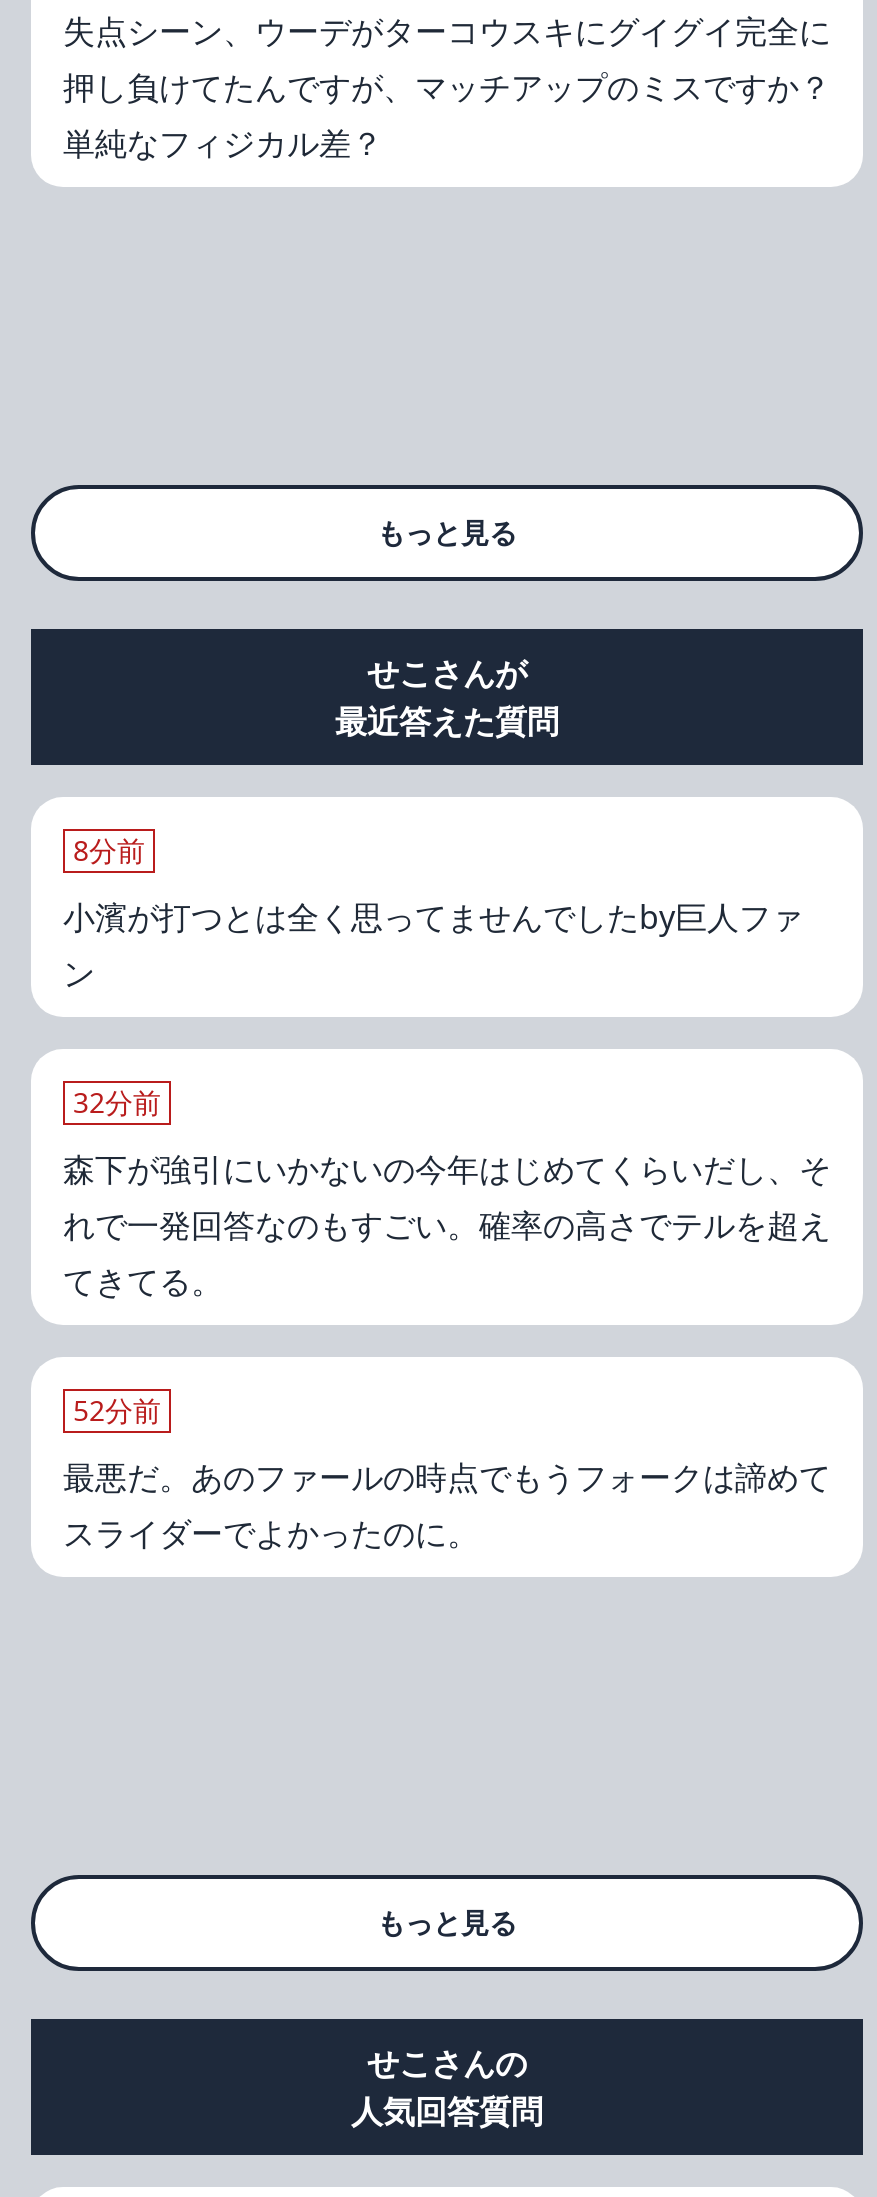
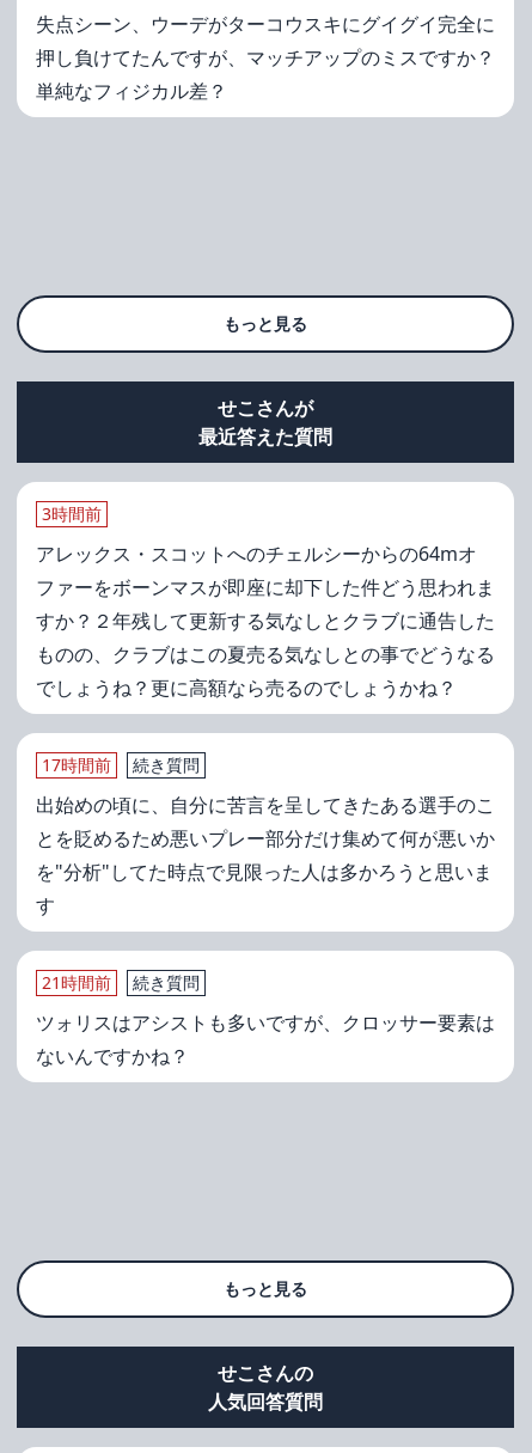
[73,831,145,869] 8分前 -> [42,502,102,525] 3時間前
[63,895,803,995] 小濱が打つとは全く思ってませんでしたby巨人ファ | ン -> [36,541,495,701] アレックス・スコットへのチェルシーからの64mオ | ファーをボーンマスが即座に却下した件どう思われま | すか？２年残して更新する気なしとクラブに通告した | ものの、クラブはこの夏売る気なしとの事でどうなる | でしょうね？更に高額なら売るのでしょうかね？
[73,1083,161,1121] 32分前 -> [42,753,200,776] 17時間前 | 続き質問
[63,1147,831,1303] 森下が強引にいかないの今年はじめてくらいだし、そ | れで一発回答なのもすごい。確率の高さでテルを超え | てきてる。 -> [36,792,495,918] 出始めの頃に、自分に苦言を呈してきたある選手のこ | とを貶めるため悪いプレー部分だけ集めて何が悪いか | を"分析"してた時点で見限った人は多かろうと思いま | す
[73,1391,161,1429] 52分前 -> [42,971,200,994] 21時間前 | 続き質問
[63,1455,831,1555] 最悪だ。あのファールの時点でもうフォークは諦めて | スライダーでよかったのに。 -> [36,1009,495,1069] ツォリスはアシストも多いですが、クロッサー要素は | ないんですかね？

